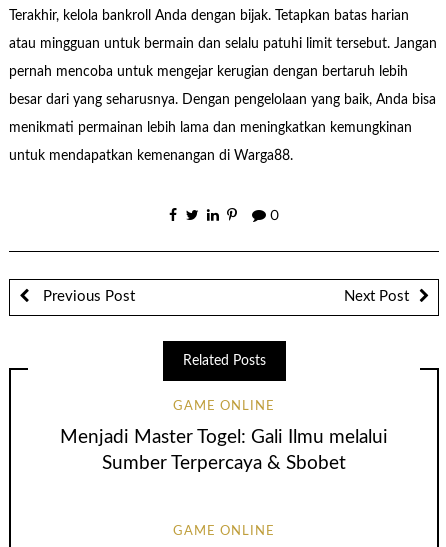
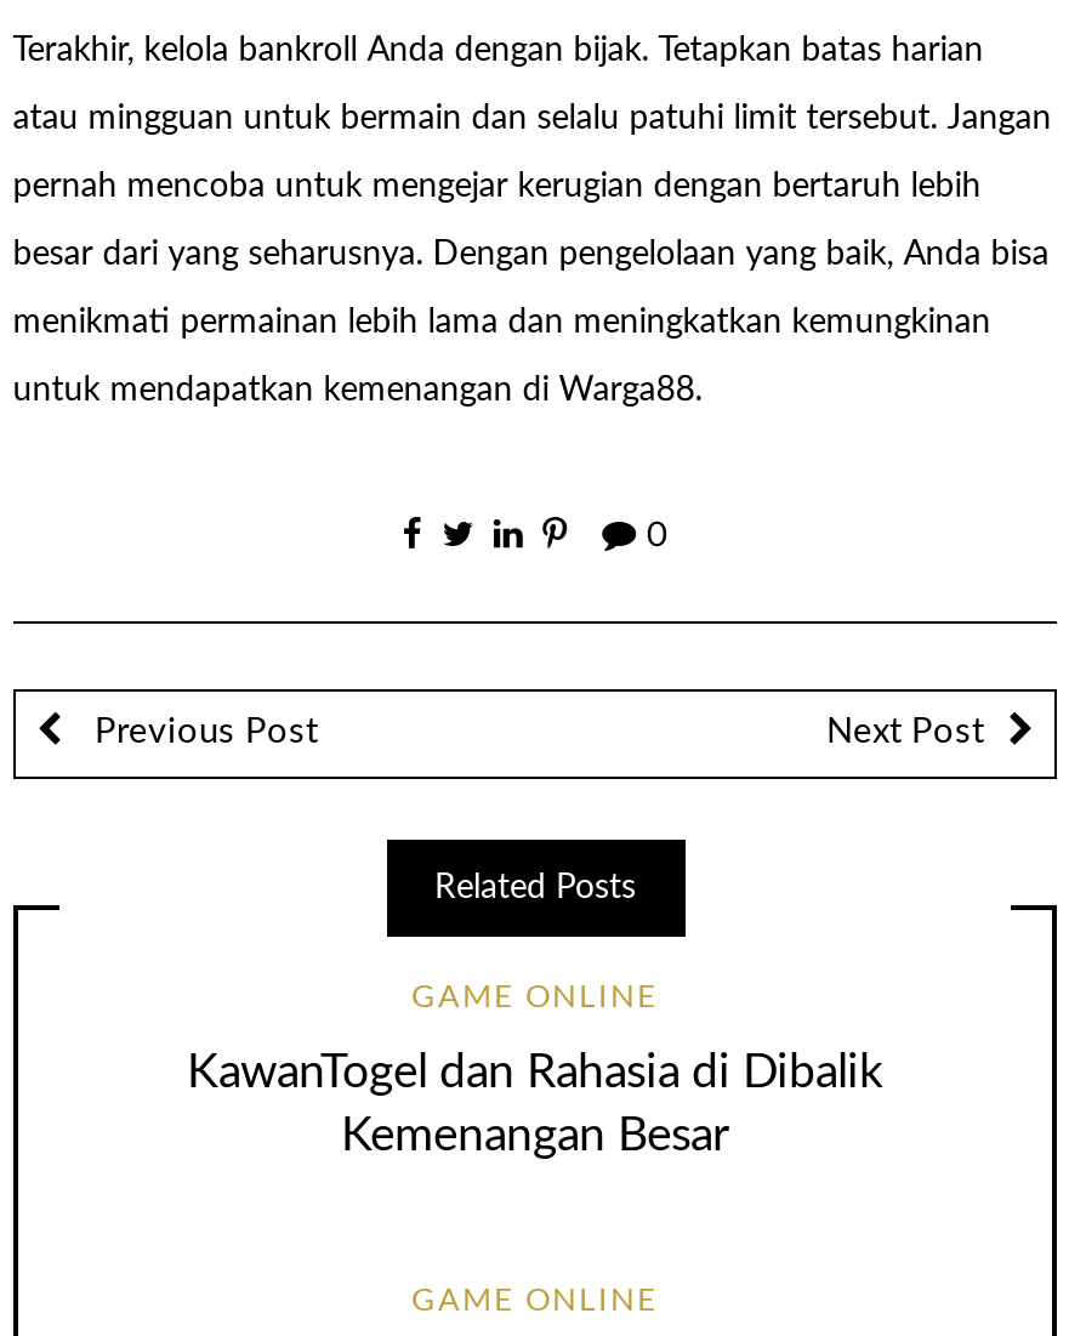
[60,428,388,473] Menjadi Master Togel: Gali Ilmu melalui | Sumber Terpercaya & Sbobet -> [187,1052,883,1161] KawanTogel dan Rahasia di Dibalik | Kemenangan Besar

